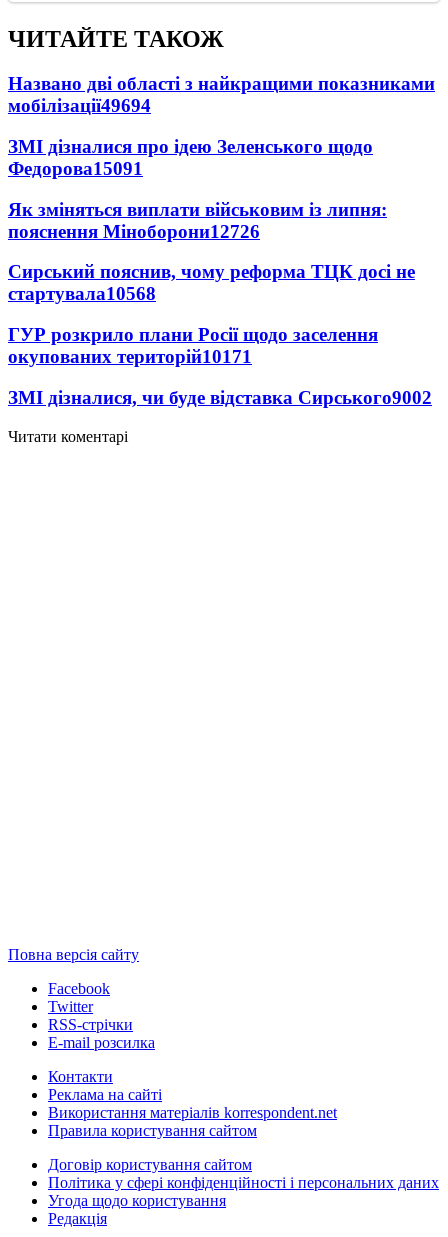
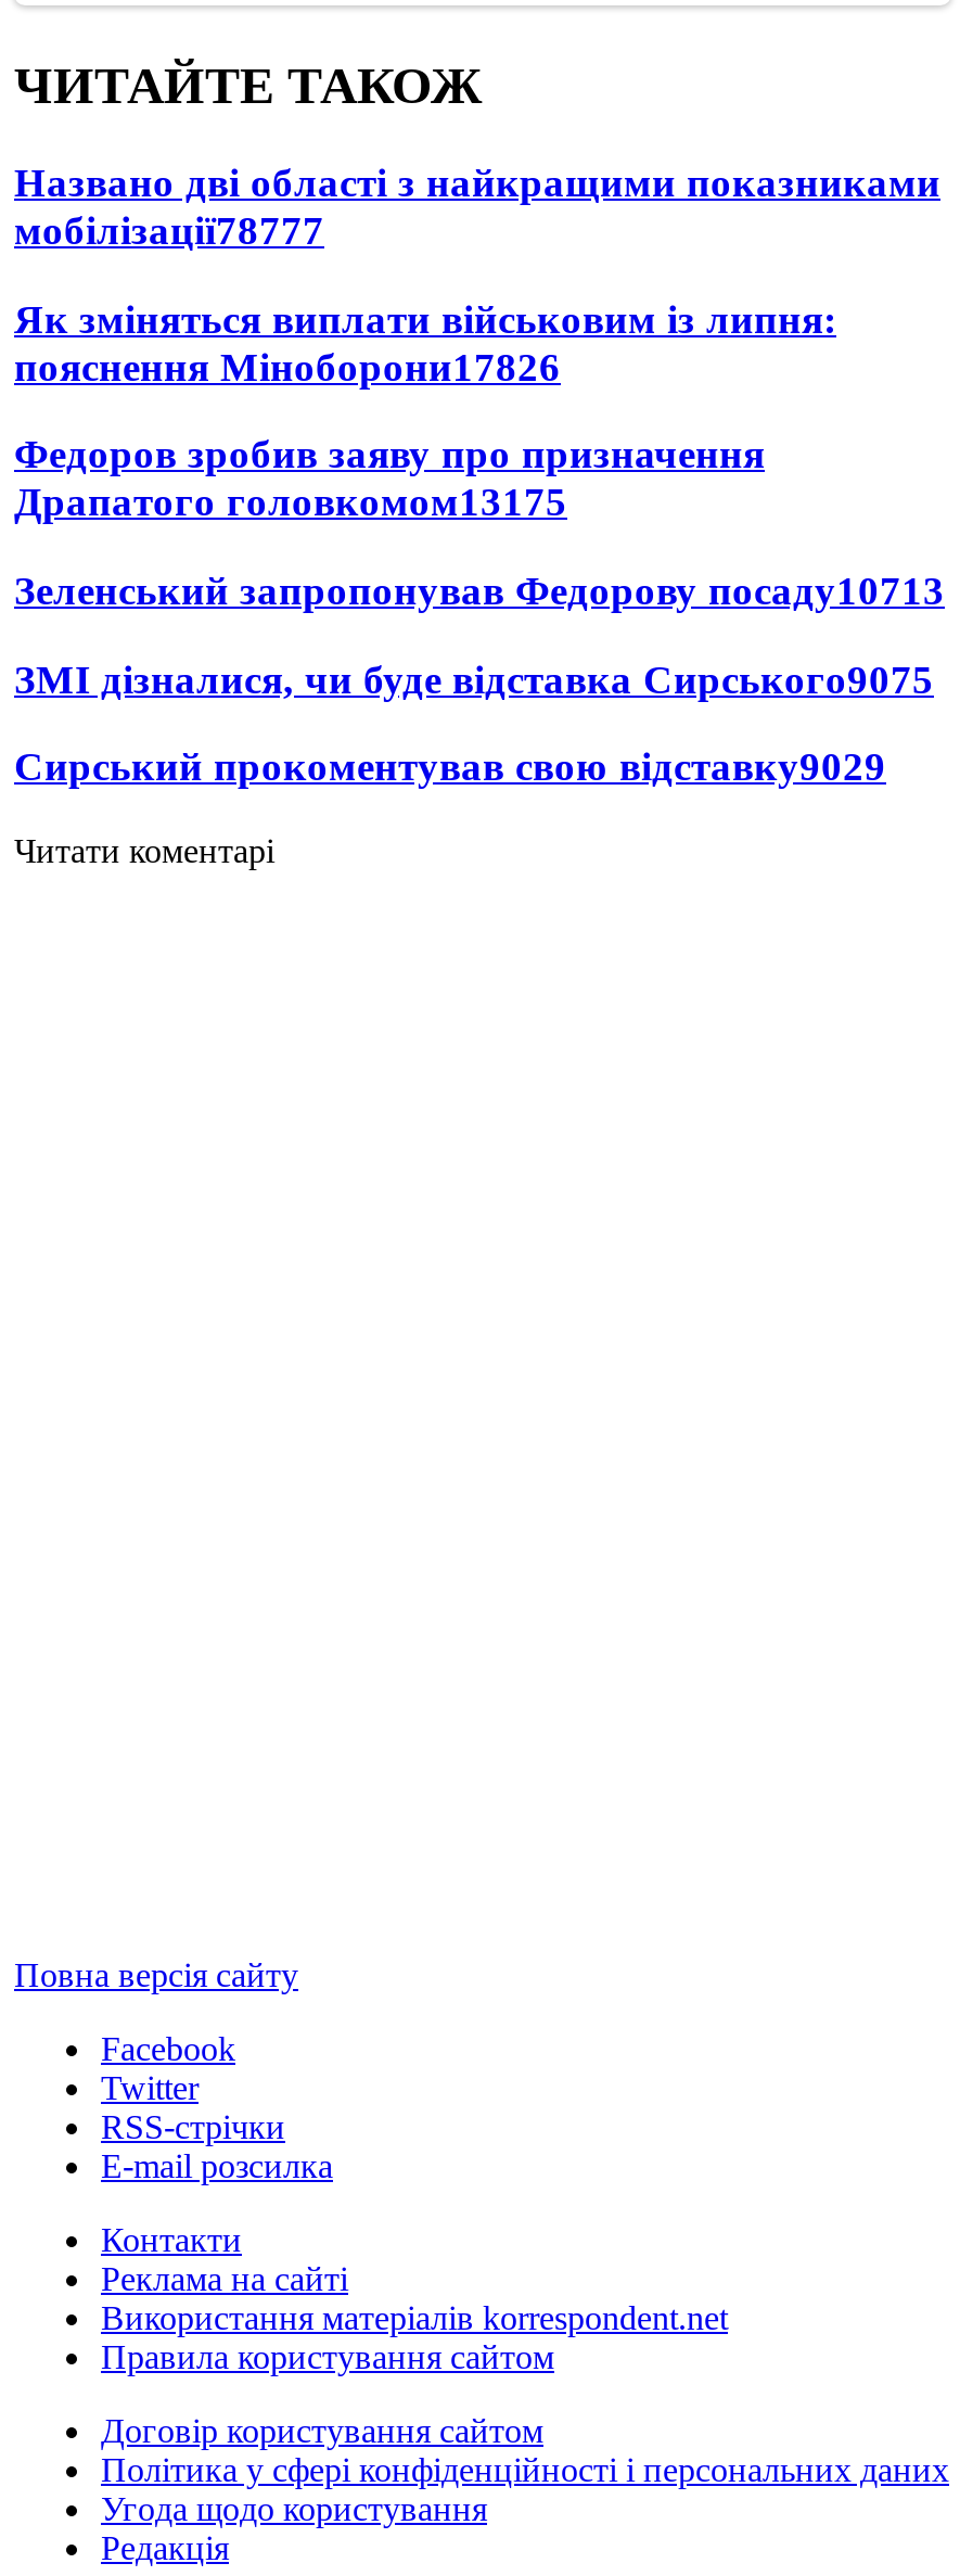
[8,95,373,179] мобілізації49694 | ЗМІ дізналися про ідею Зеленського щодо | Федорова15091 -> [14,207,324,252] мобілізації78777
moved [8,199,387,220] -> [14,295,836,341]: Як зміняться виплати військовим із липня:
[8,221,432,408] пояснення Міноборони12726 | Сирський пояснив, чому реформа ТЦК досі не | стартувала10568 | ГУР розкрило плани Росії щодо заселення | окупованих територій10171 | ЗМІ дізналися, чи буде відставка Сирського9002 -> [14,343,945,790] пояснення Міноборони17826 | Федоров зробив заяву про призначення | Драпатого головкомом13175 | Зеленський запропонував Федорову посаду10713 | ЗМІ дізналися, чи буде відставка Сирського9075 | Сирський прокоментував свою відставку9029

